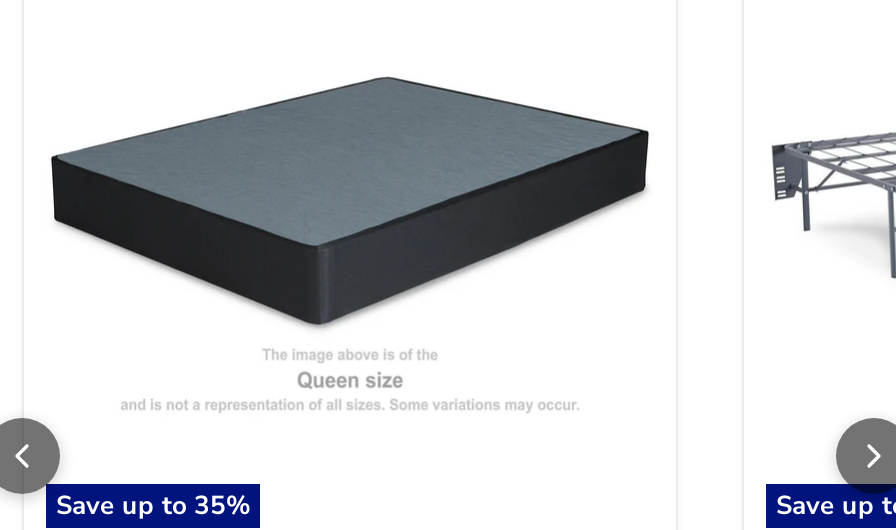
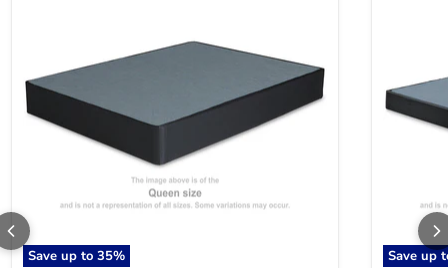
[770,130,890,280] [image] -> [384,69,445,142] [image]

